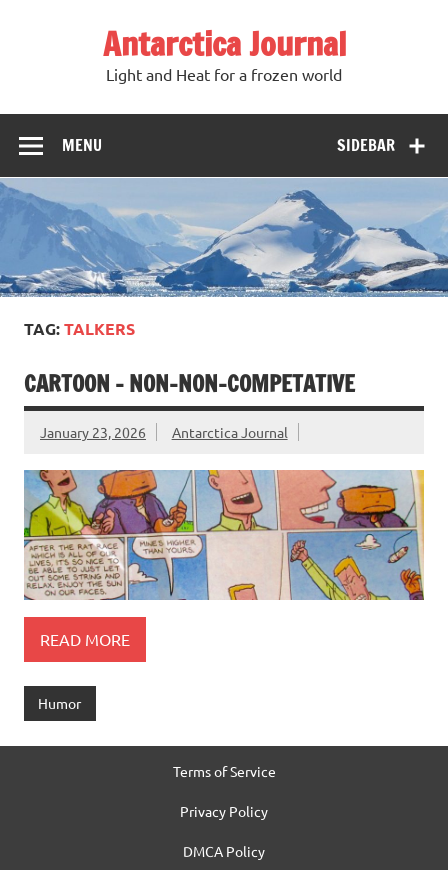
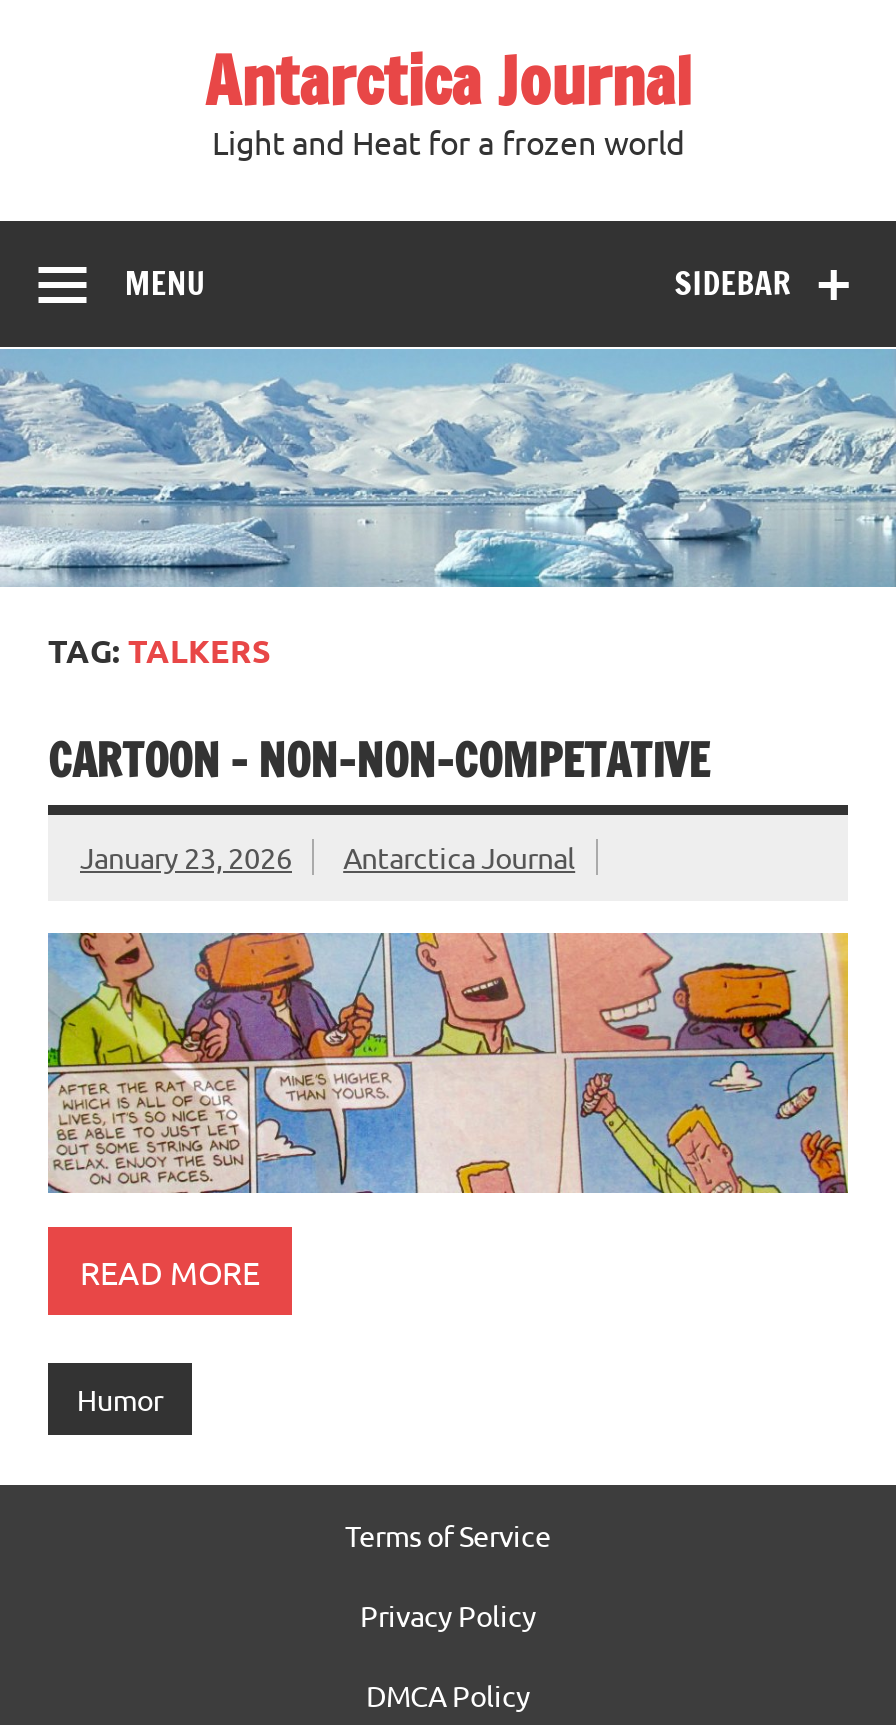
[3,178,445,298] [image] -> [6,351,890,589] [image]

